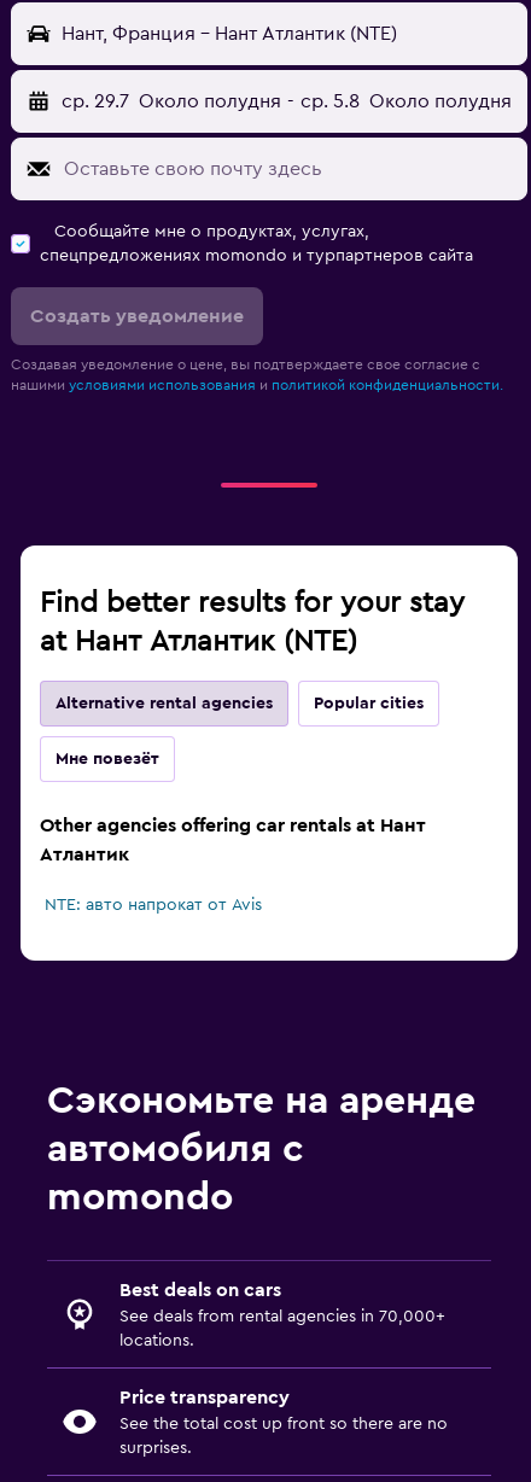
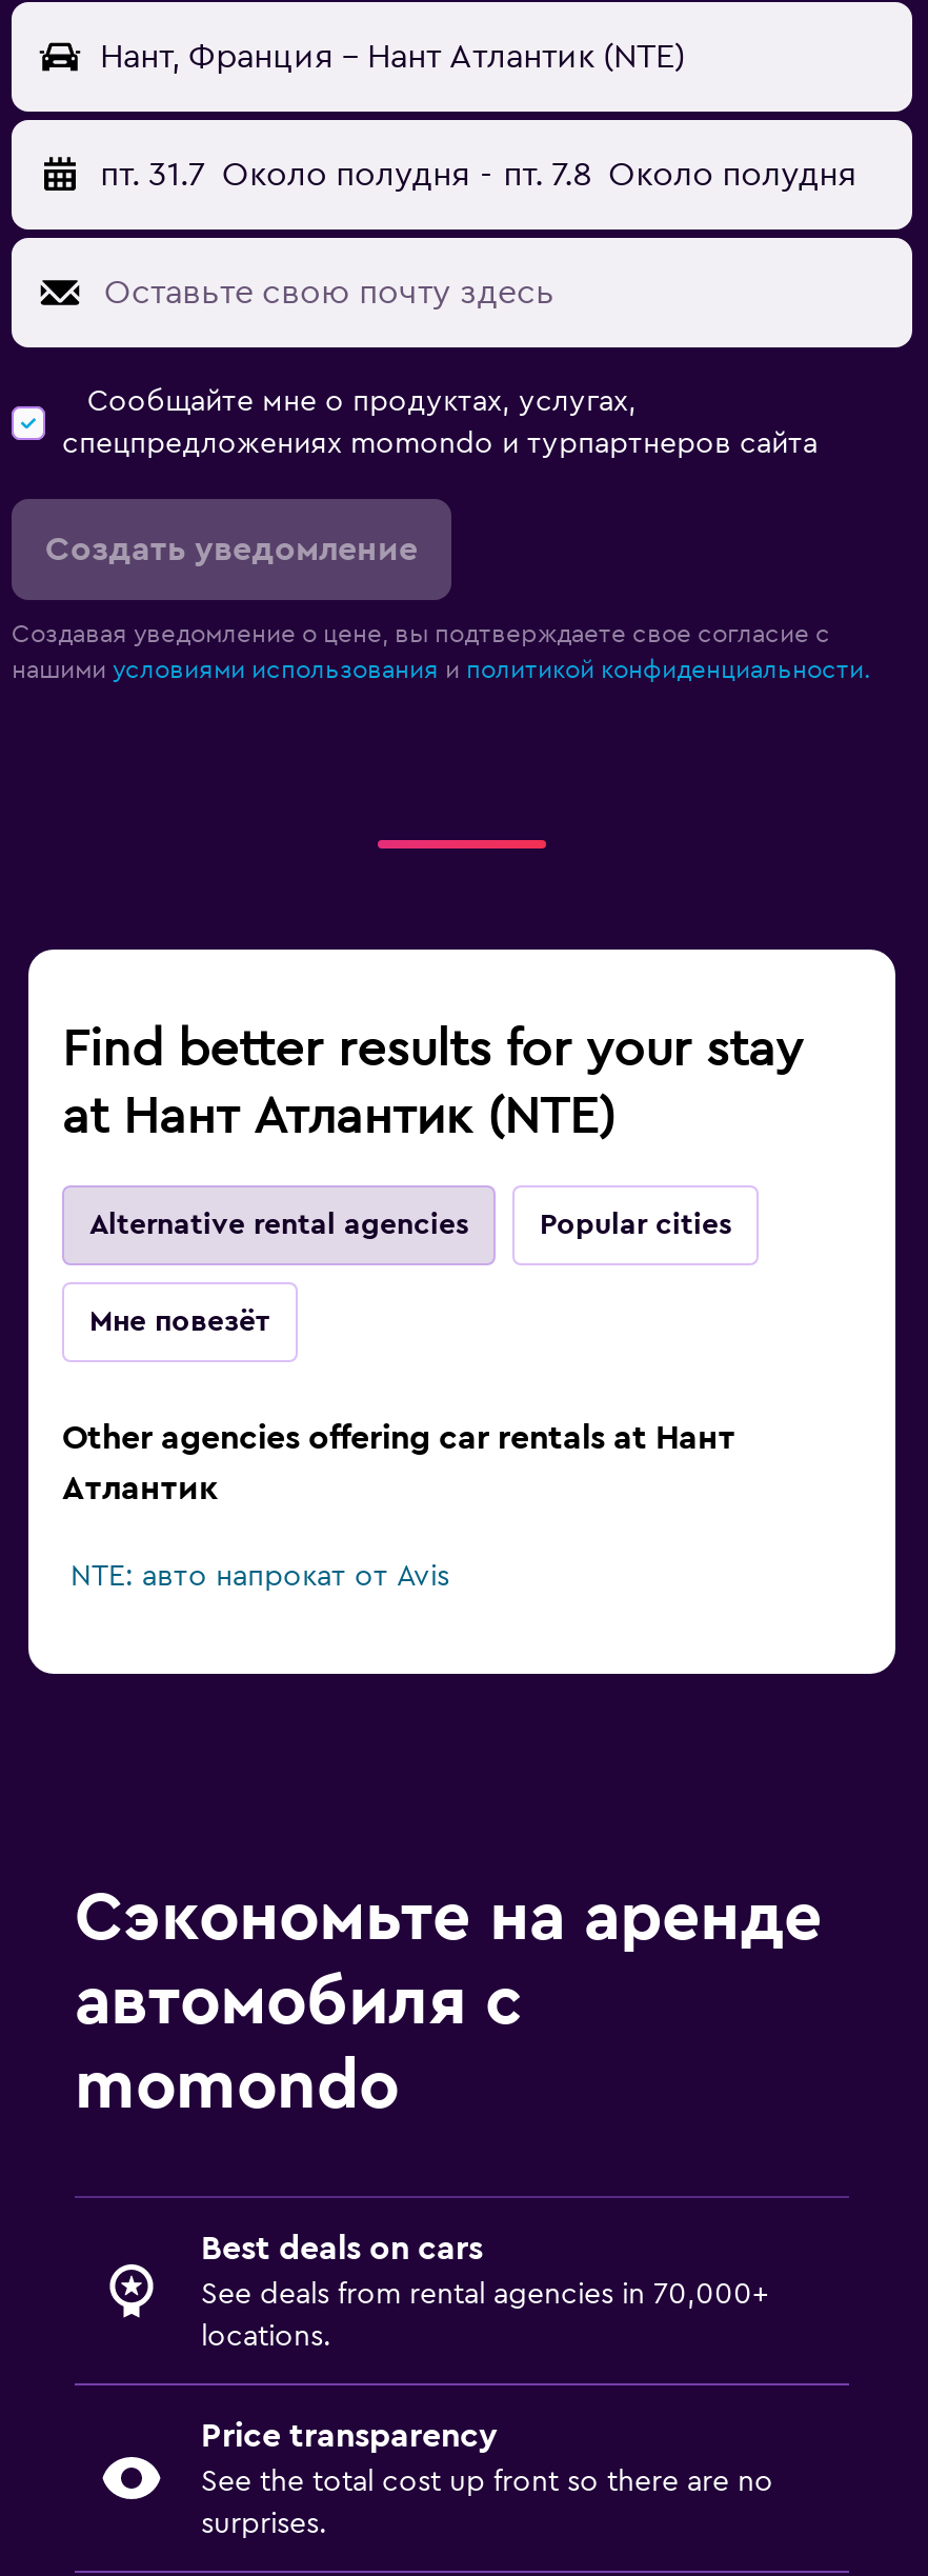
[62,92,511,112] ср. 29.7 Около полудня - ср. 5.8 Около полудня -> [100,159,857,192] пт. 31.7 Около полудня - пт. 7.8 Около полудня

